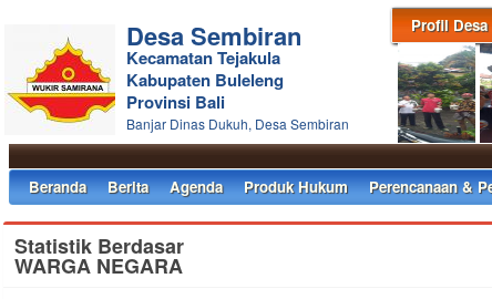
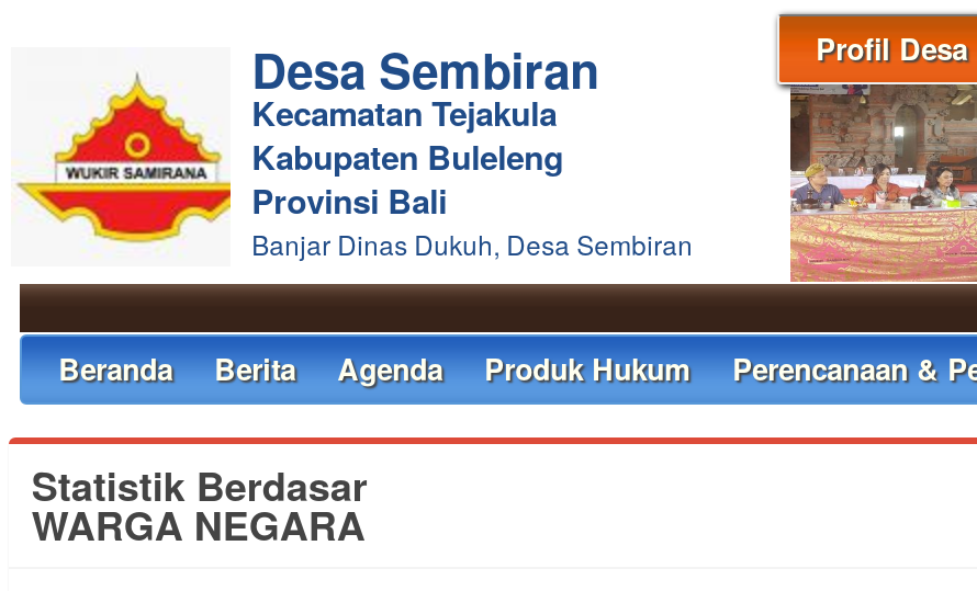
[397,42,489,144] [image] -> [788,82,970,284] [image]

